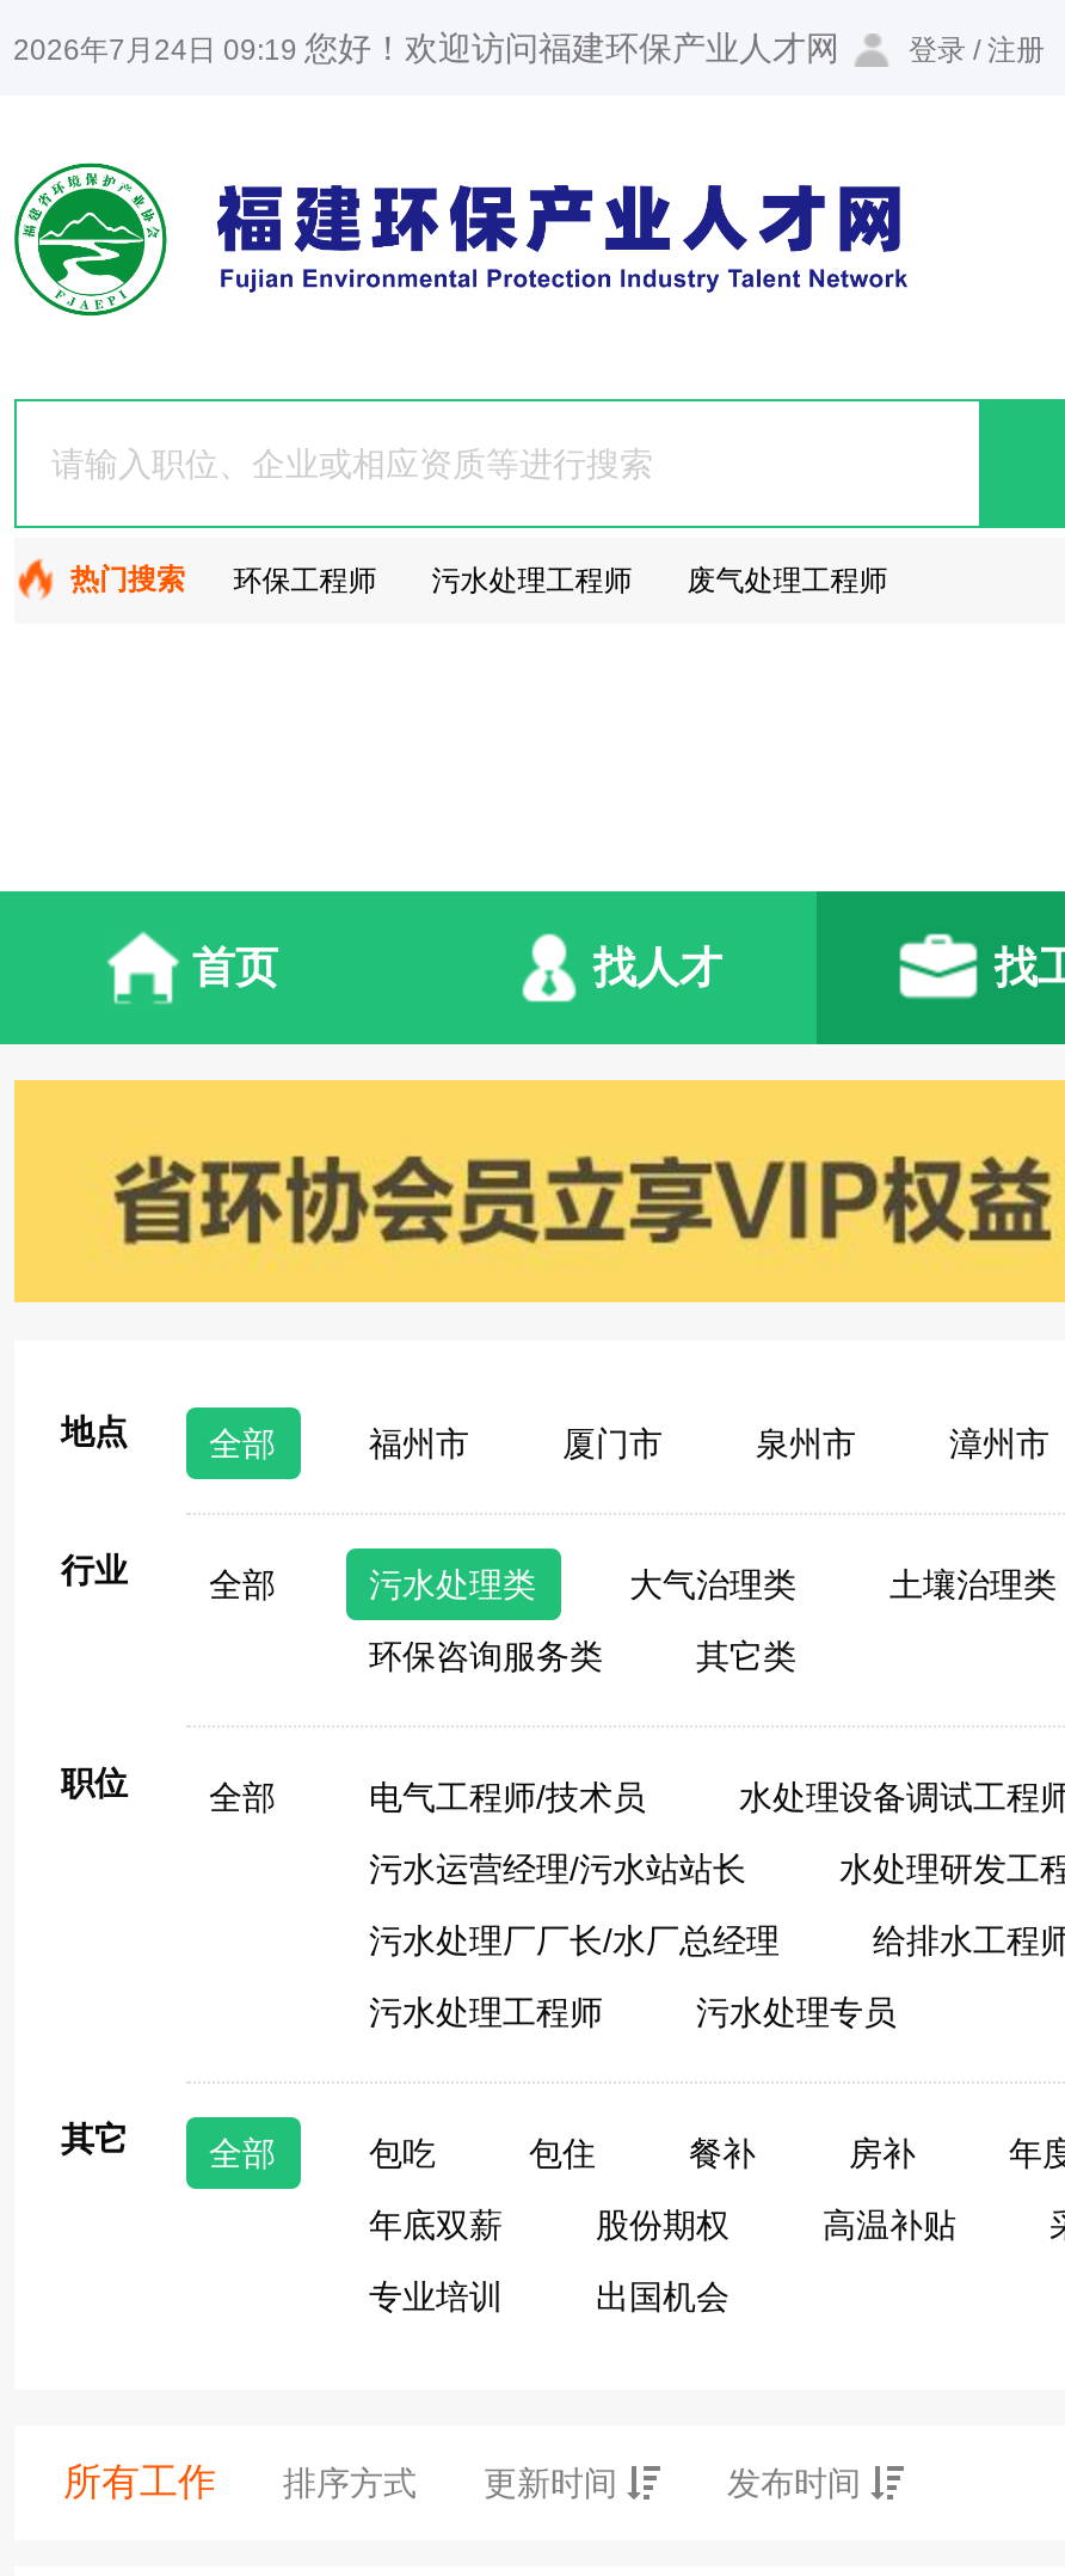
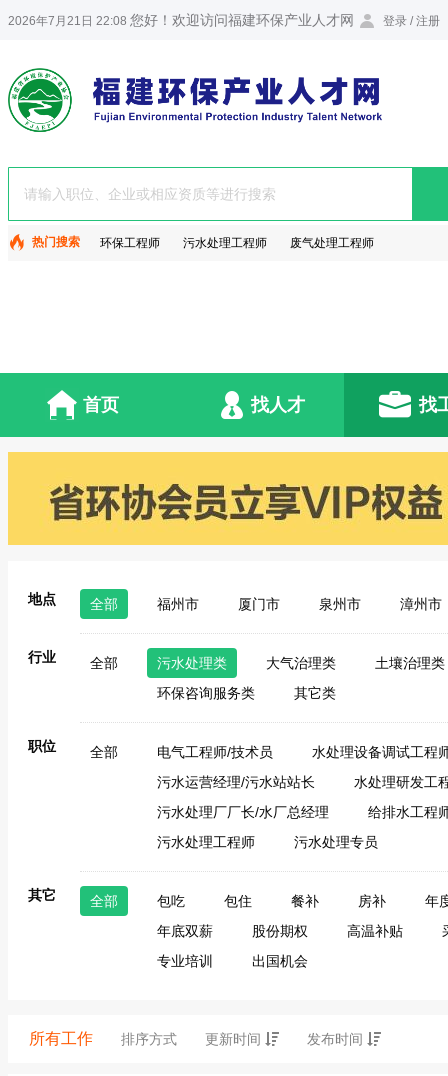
[13,29,839,67] 2026年7月24日 09:19 您好！欢迎访问福建环保产业人才网 -> [7,12,353,28] 2026年7月21日 22:08 您好！欢迎访问福建环保产业人才网

